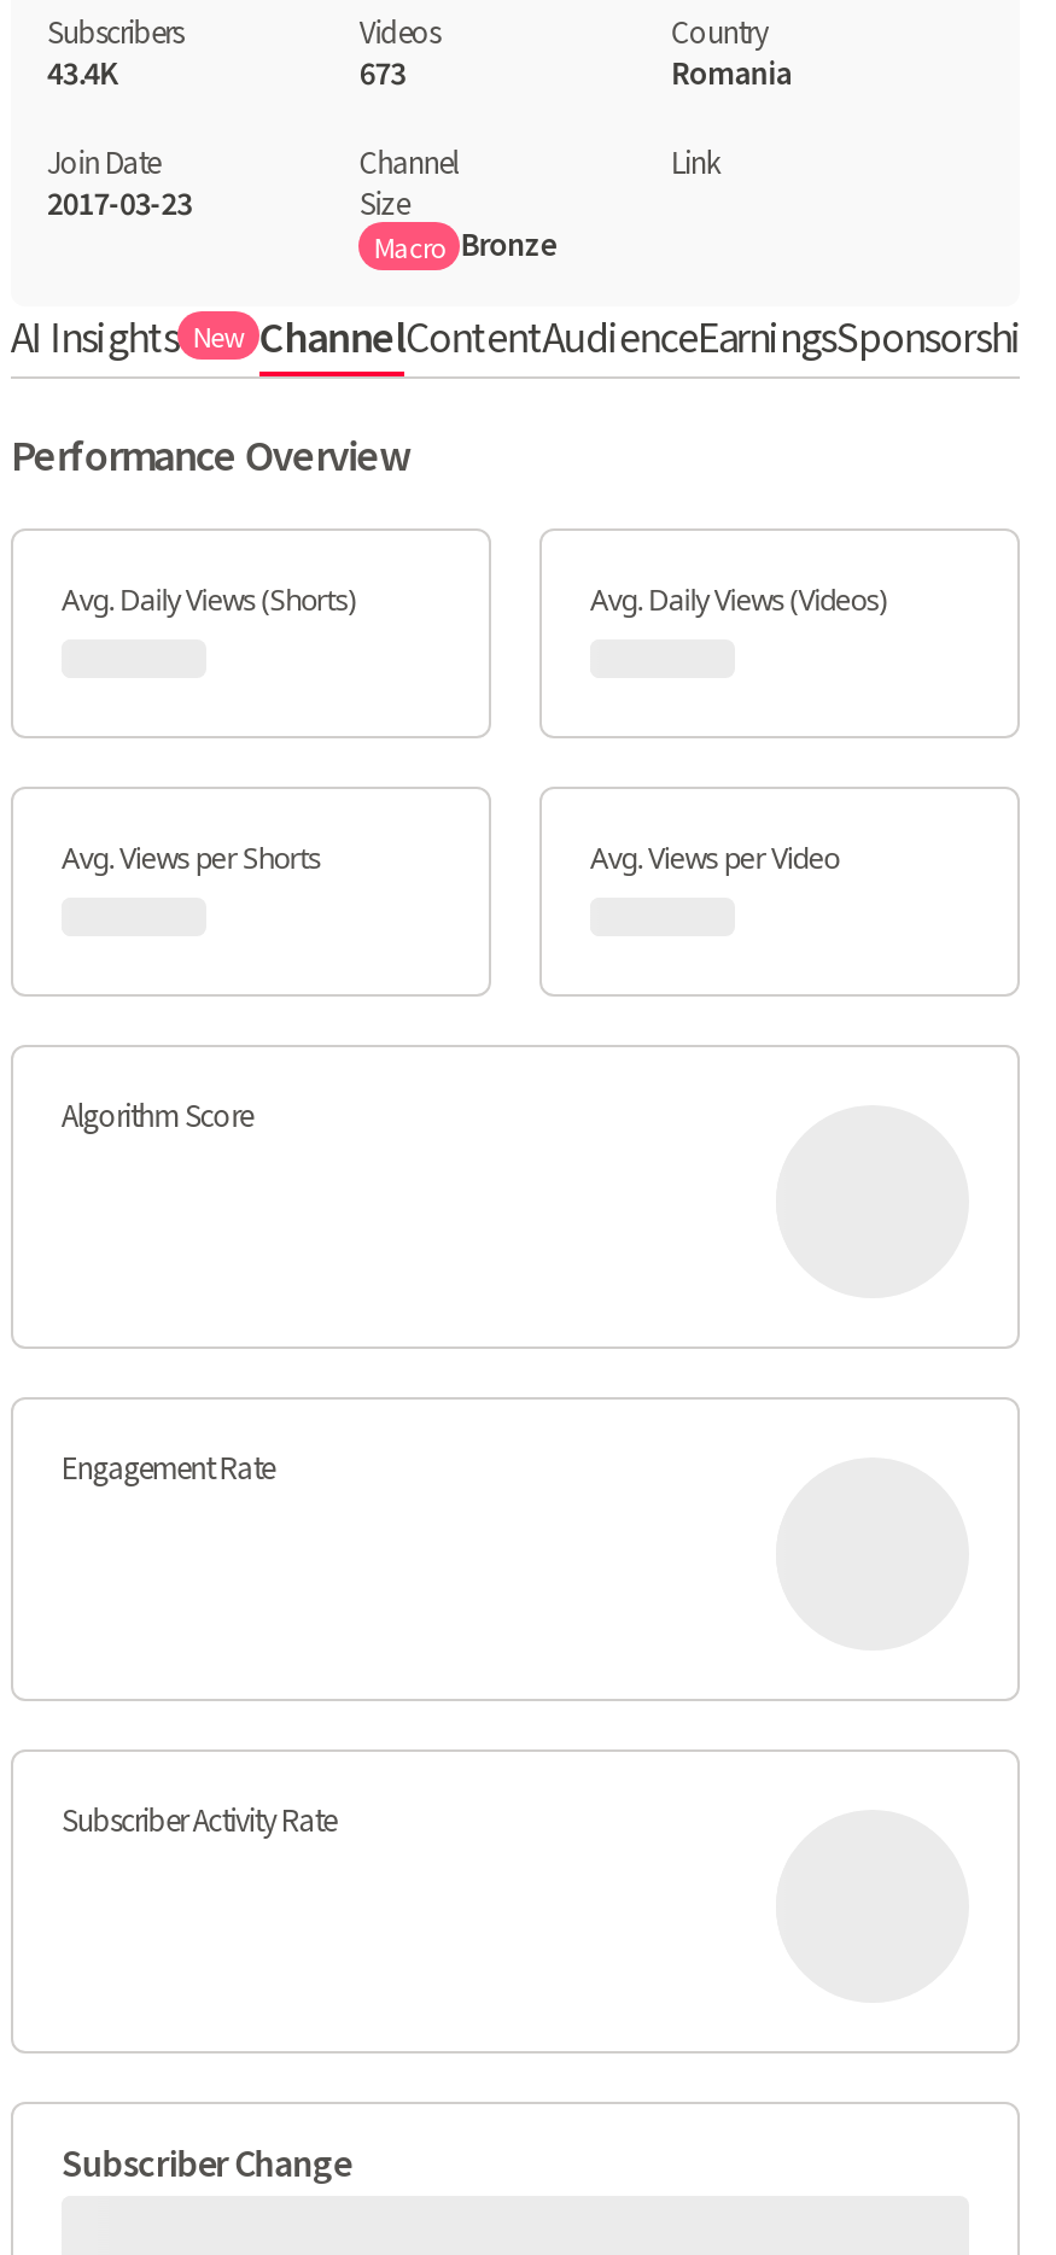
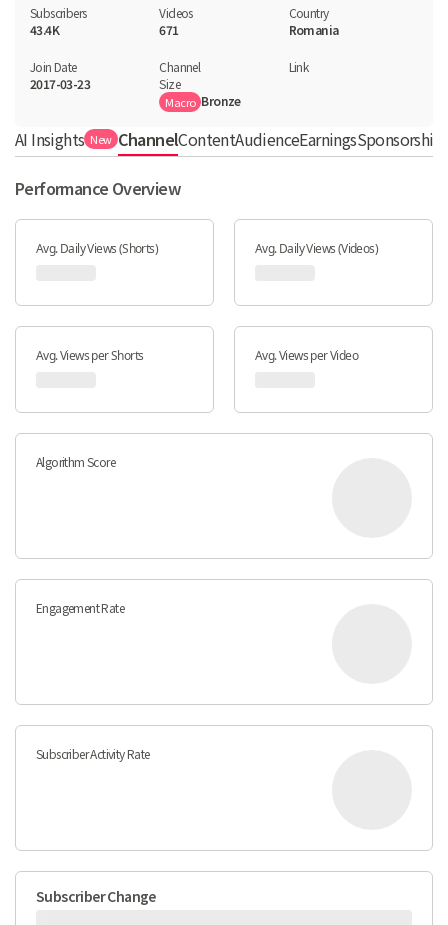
[359,51,406,92] 673 -> [159,21,178,38] 671

